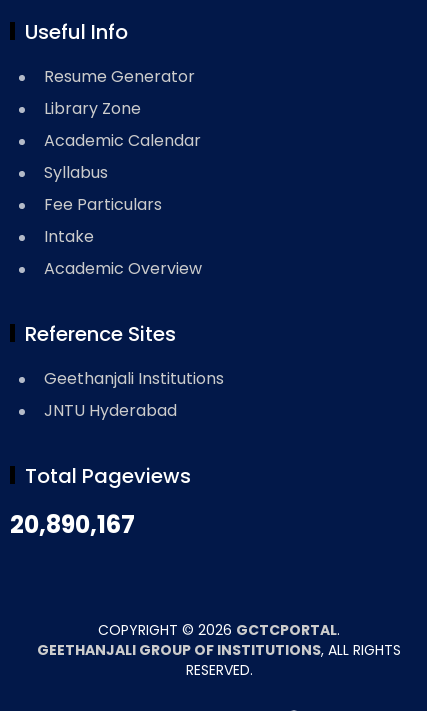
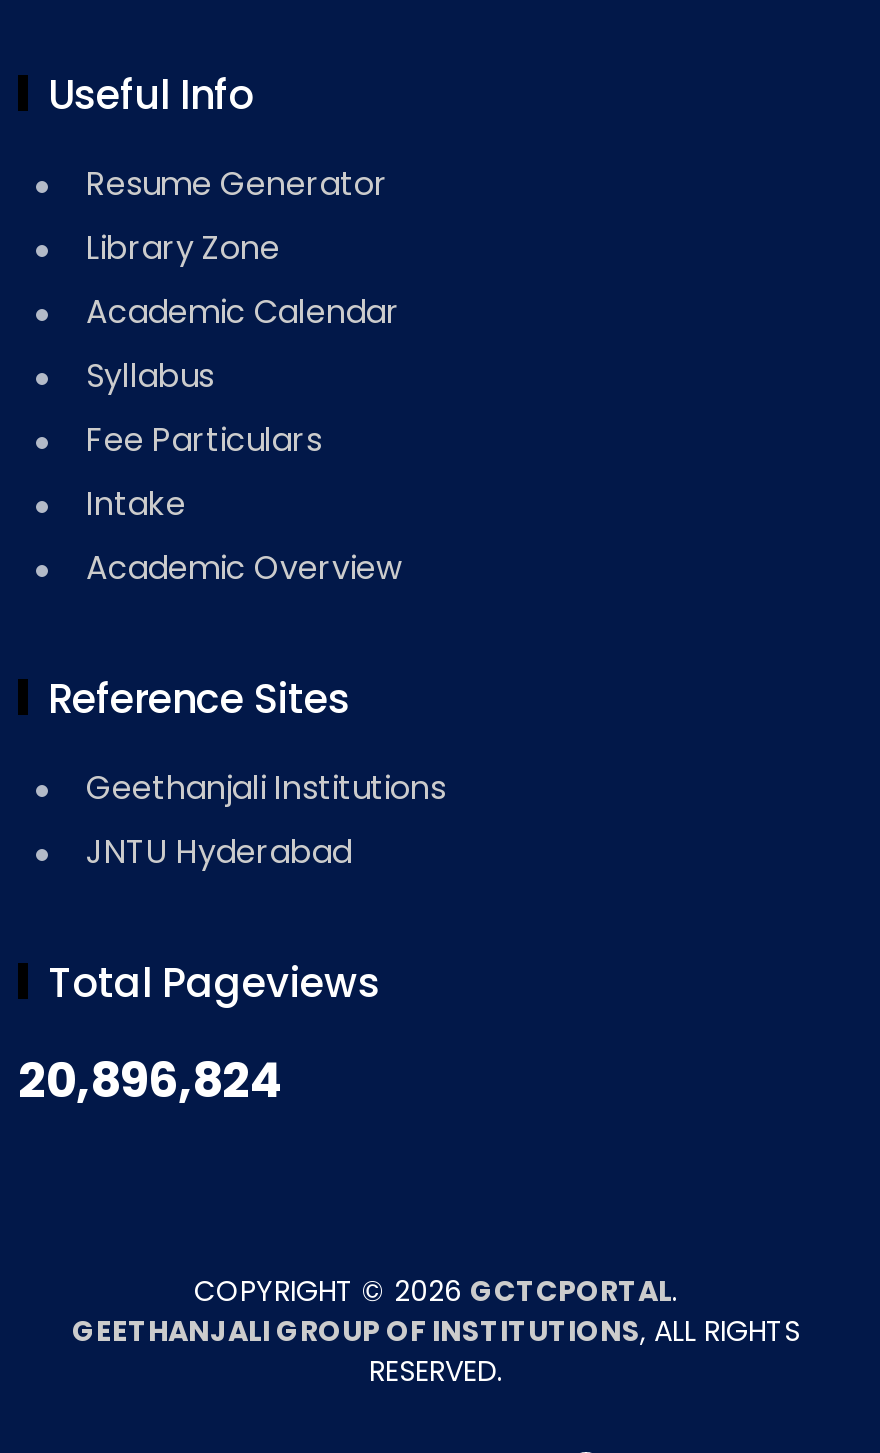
[10,508,135,541] 20,890,167 -> [18,1047,282,1113] 20,896,824

